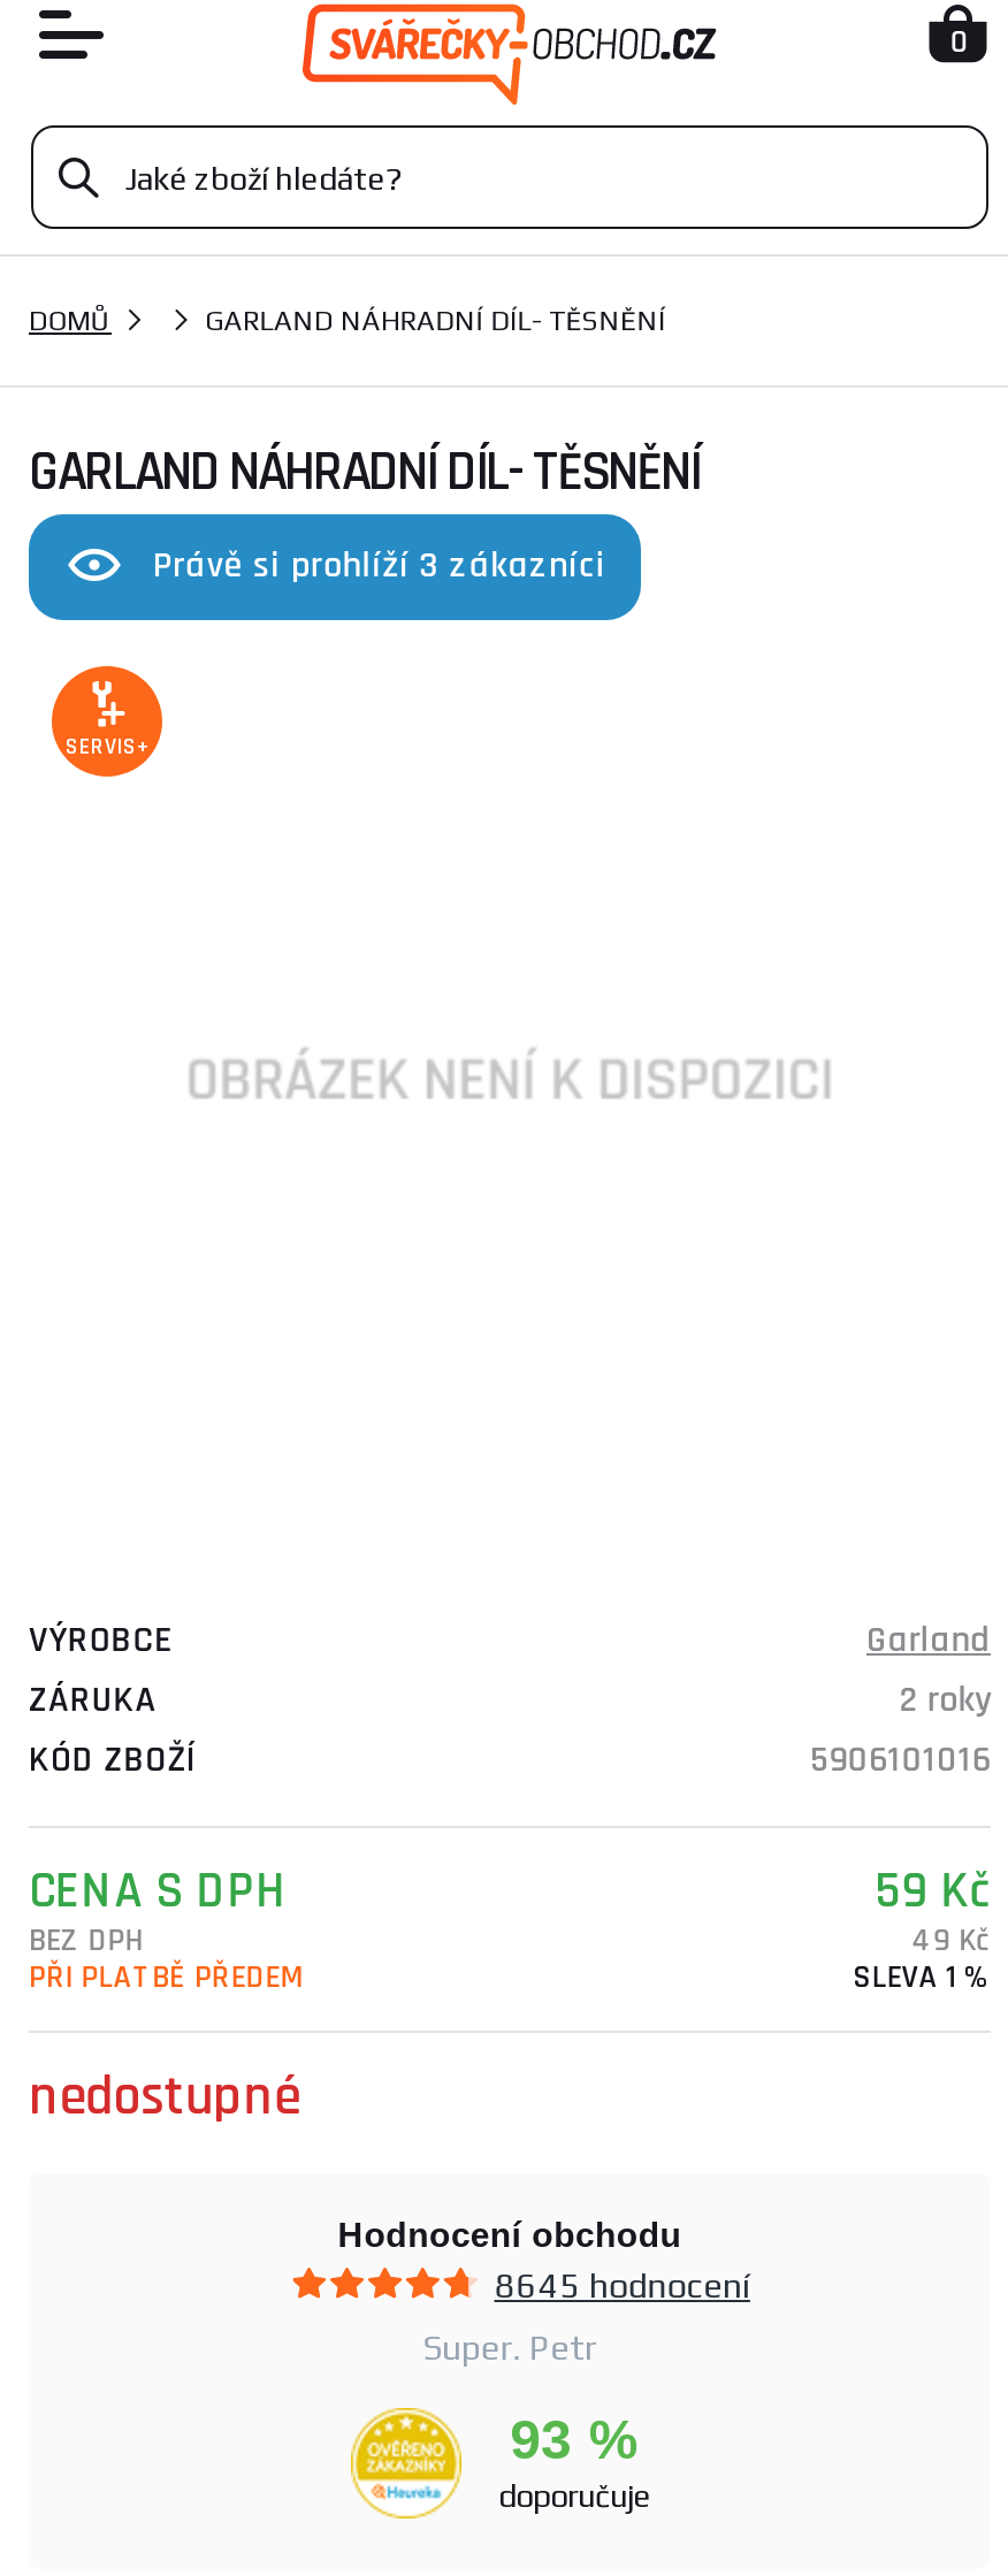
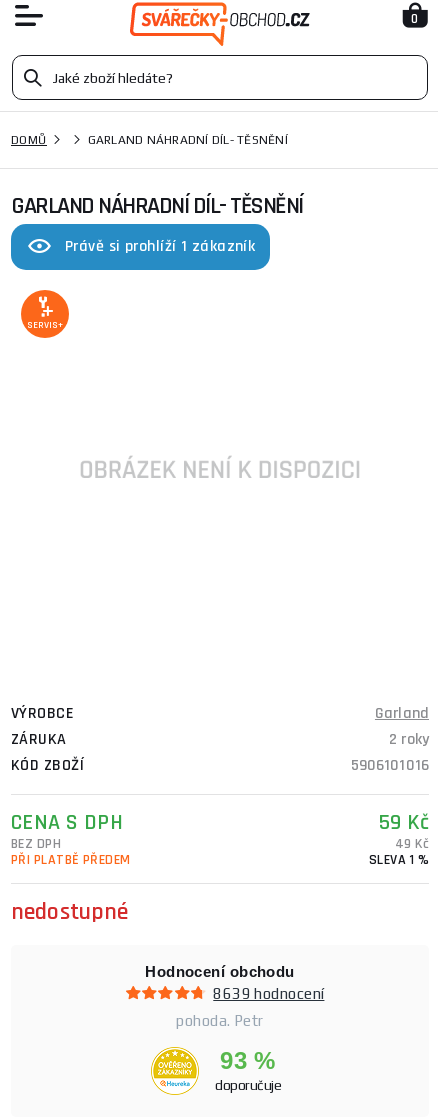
[153,542,606,590] Právě si prohlíží 3 zákazníci -> [65,236,255,257] Právě si prohlíží 1 zákazník
[494,2265,750,2304] 8645 hodnocení -> [213,985,324,1002] 8639 hodnocení
[423,2327,597,2367] Super. Petr -> [176,1012,264,1029] pohoda. Petr

